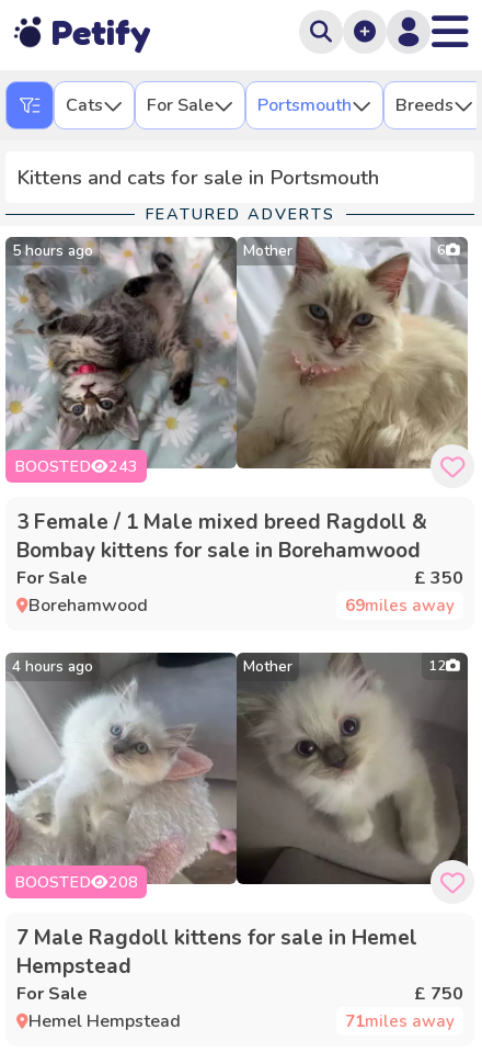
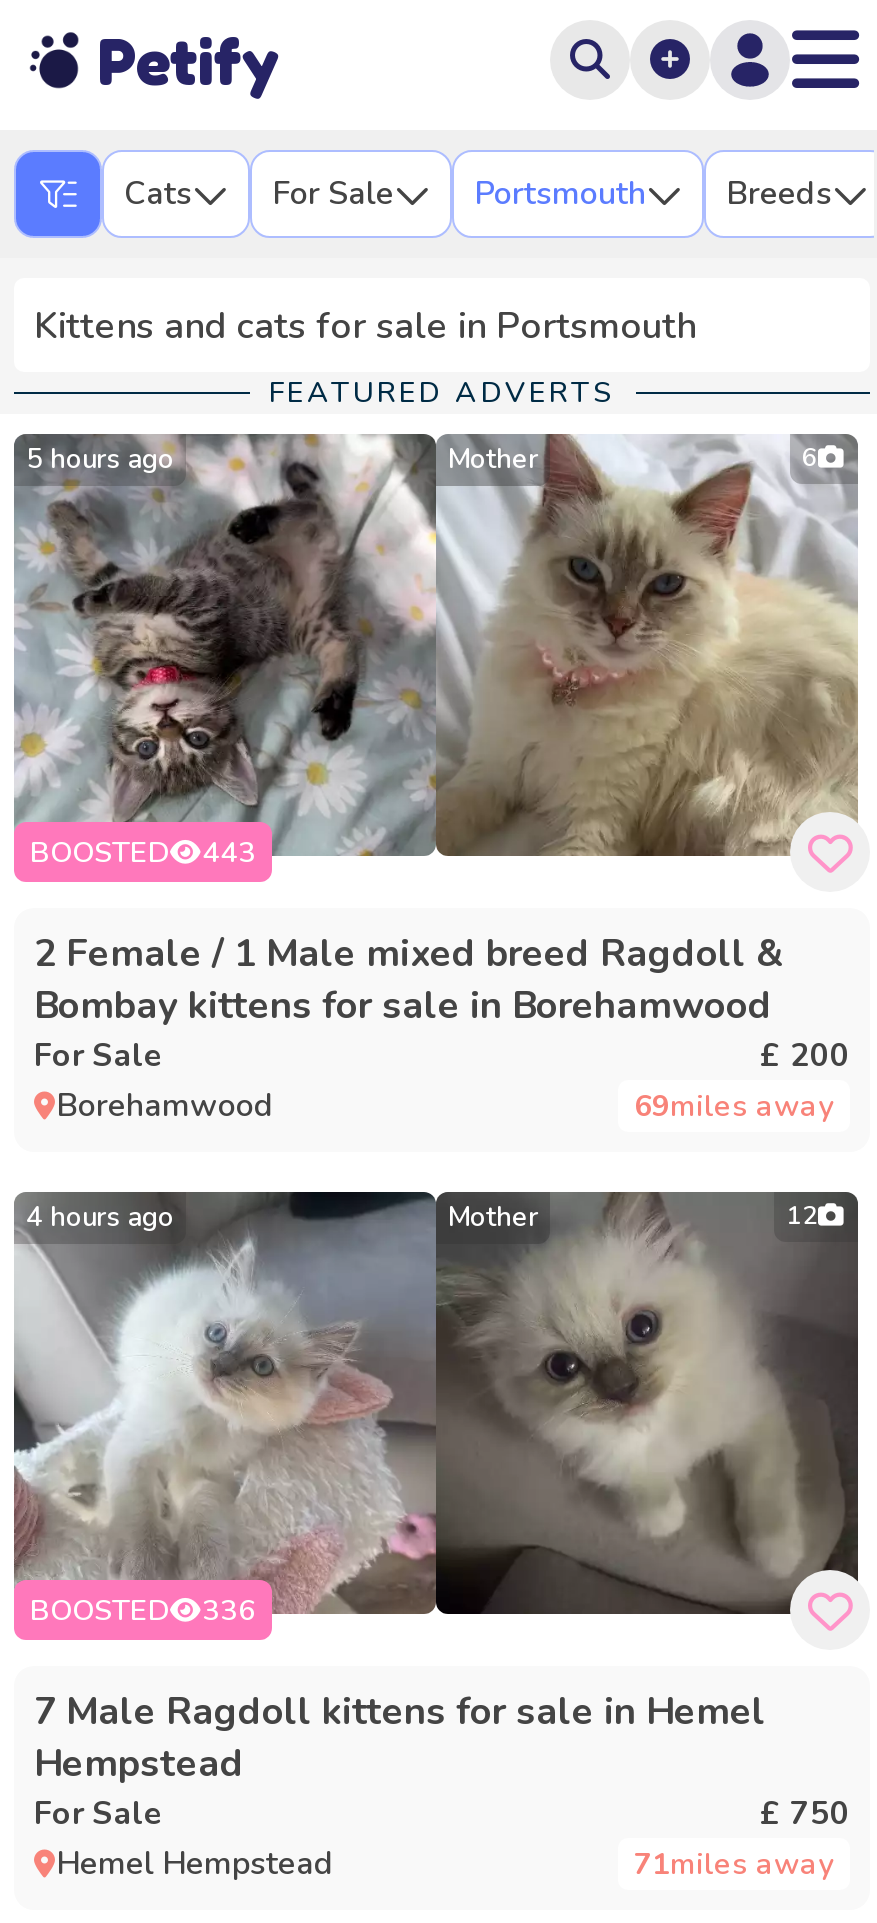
[14,455,138,477] BOOSTED 243 -> [30,831,256,871] BOOSTED 443
[16,508,427,536] 3 Female / 1 Male mixed breed Ragdoll & -> [34,928,784,980] 2 Female / 1 Male mixed breed Ragdoll &
[414,566,463,590] £ 350 -> [760,1034,850,1078] £ 200
[14,870,138,892] BOOSTED 208 -> [30,1589,256,1629] BOOSTED 336

